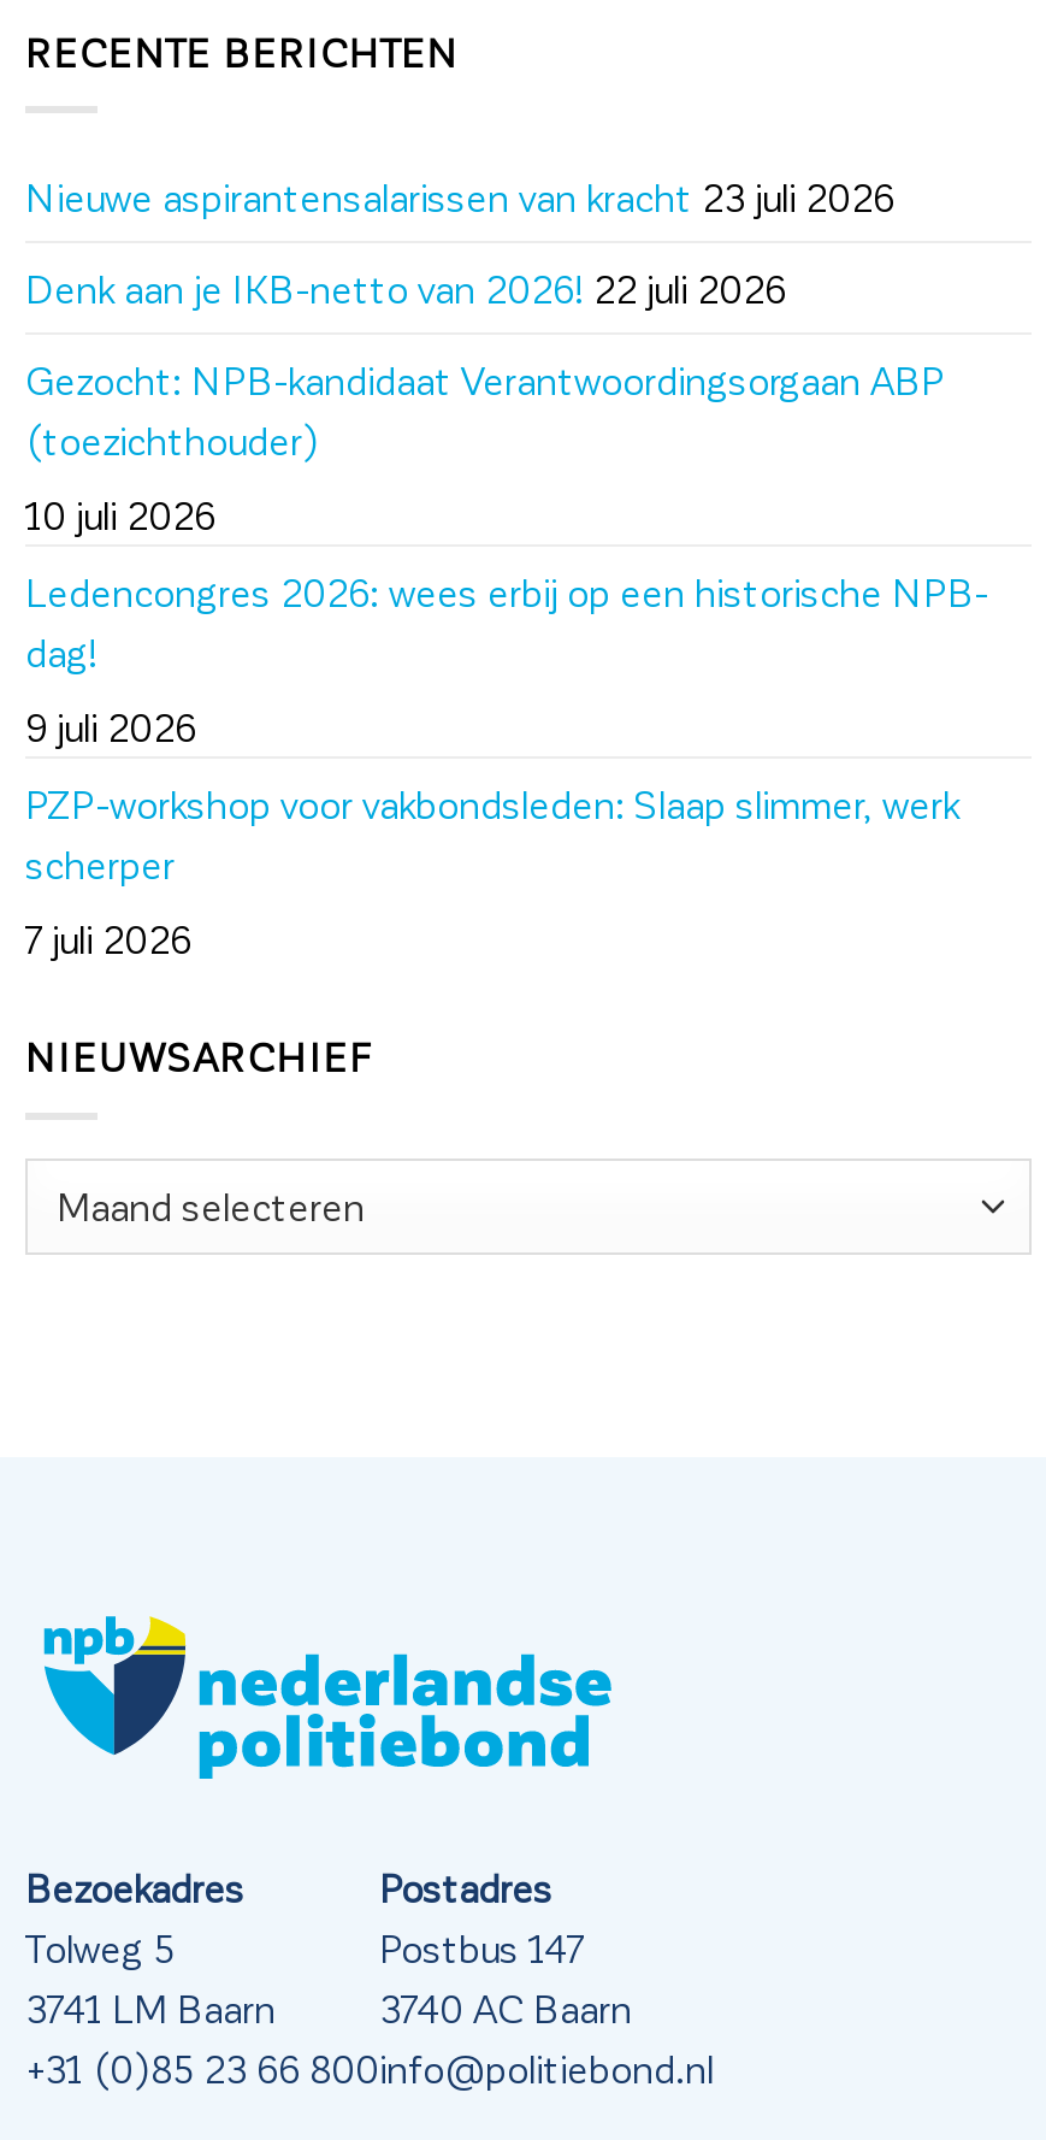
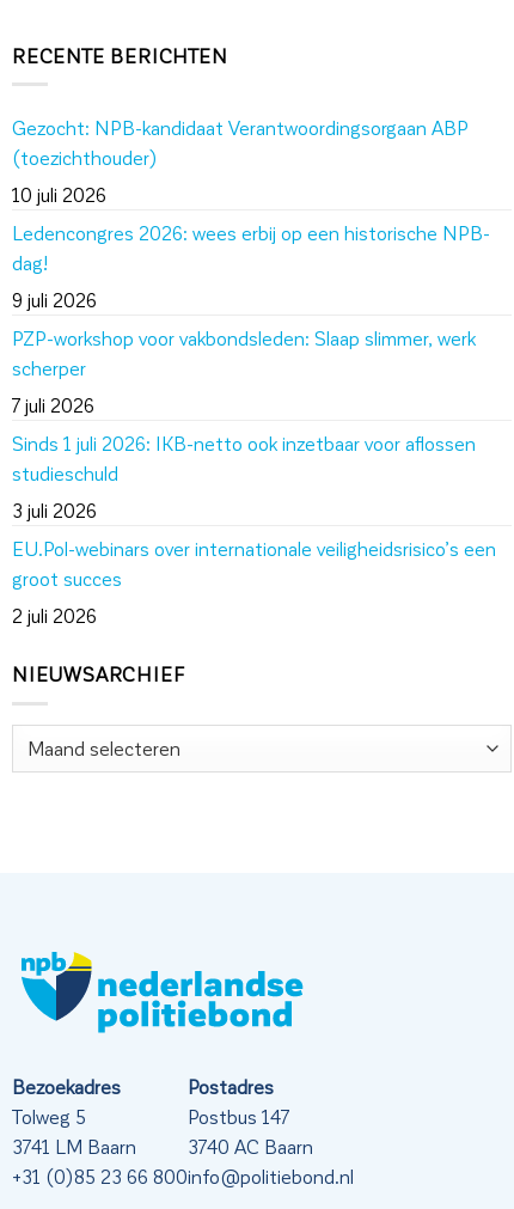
[25,173,894,311] Nieuwe aspirantensalarissen van kracht 23 juli 2026 | Denk aan je IKB-netto van 2026! 22 juli 2026 -> none
moved [25,356,988,961] -> [12,116,490,416]: Gezocht: NPB-kandidaat Verantwoordingsorgaan ABP | (toezichthouder) | 10 juli 2026 | ... | scherper | 7 juli 2026
none -> [12,432,496,627] Sinds 1 juli 2026: IKB-netto ook inzetbaar voor aflossen | studieschuld | 3 juli 2026 | EU.Pol-webinars over internationale veiligheidsrisico’s een | groot succes | 2 juli 2026

